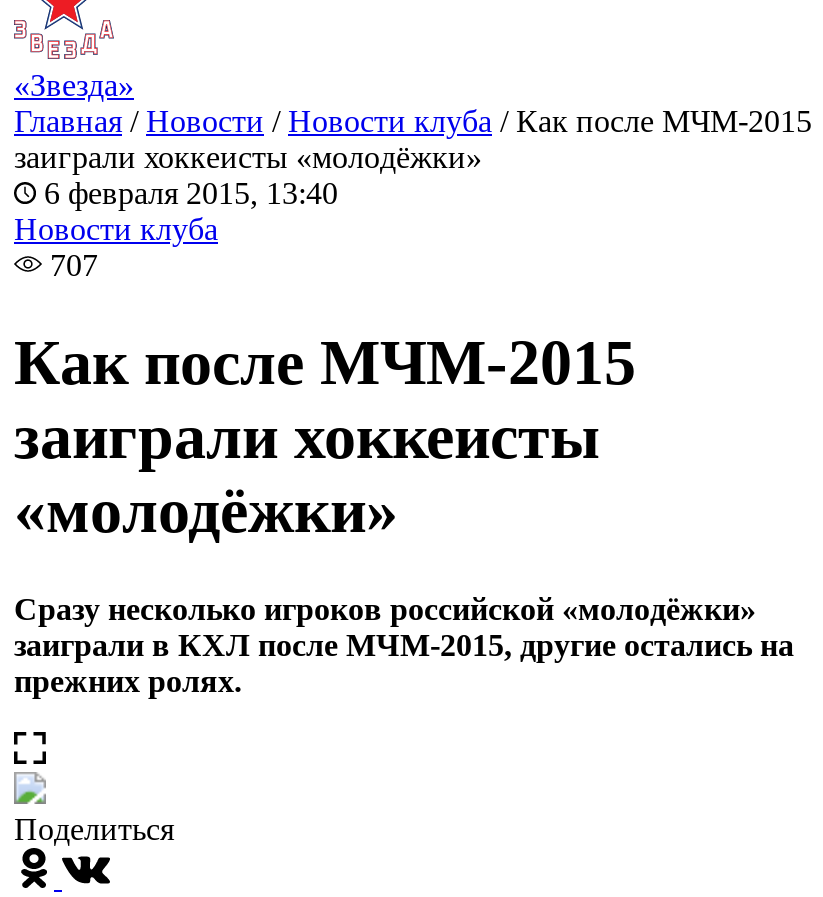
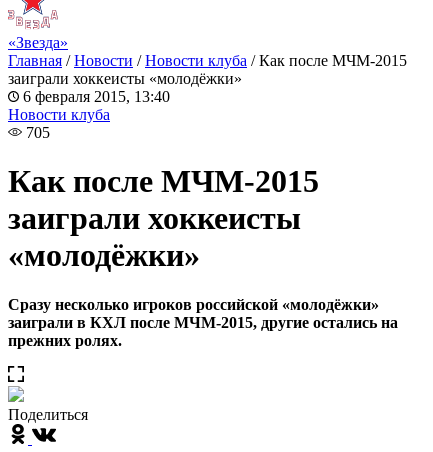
[42,248,98,282] 707 -> [22,124,50,141] 705

